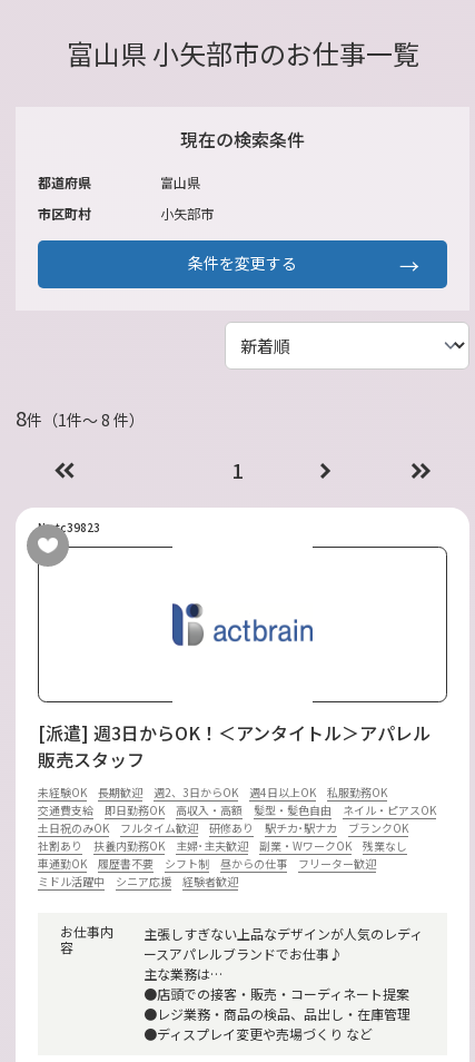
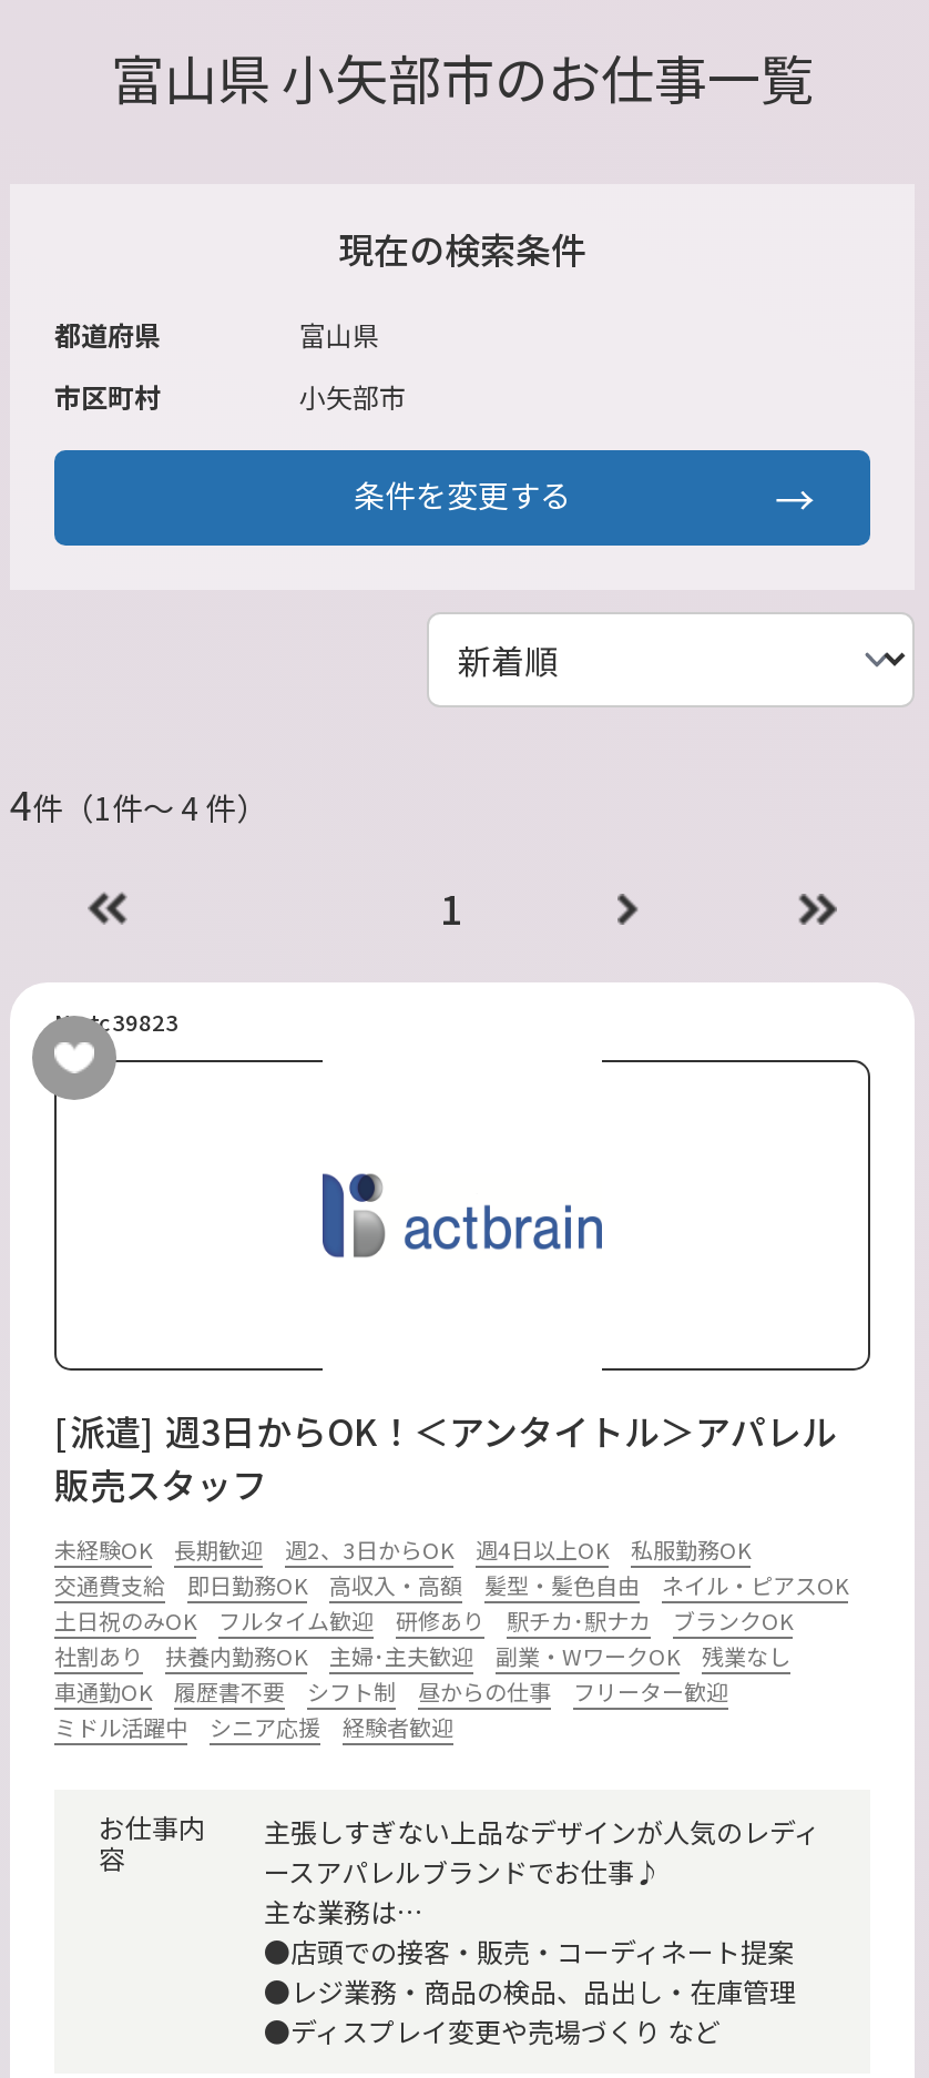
[16,403,145,432] 8件（1件〜 8 件） -> [10,774,267,832] 4件（1件〜 4 件）

